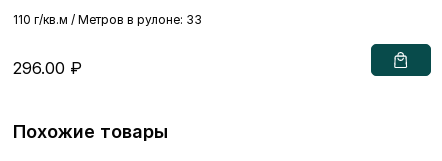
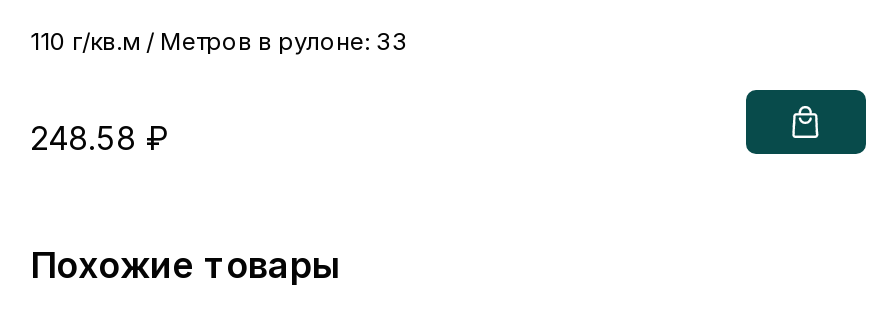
[13,58,82,78] 296.00 ₽ -> [30,119,170,159] 248.58 ₽

